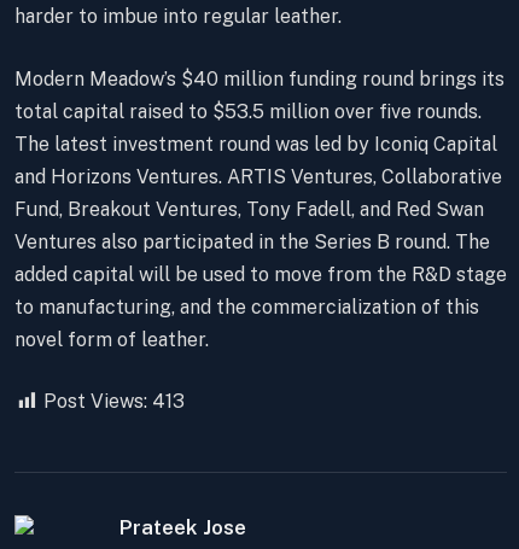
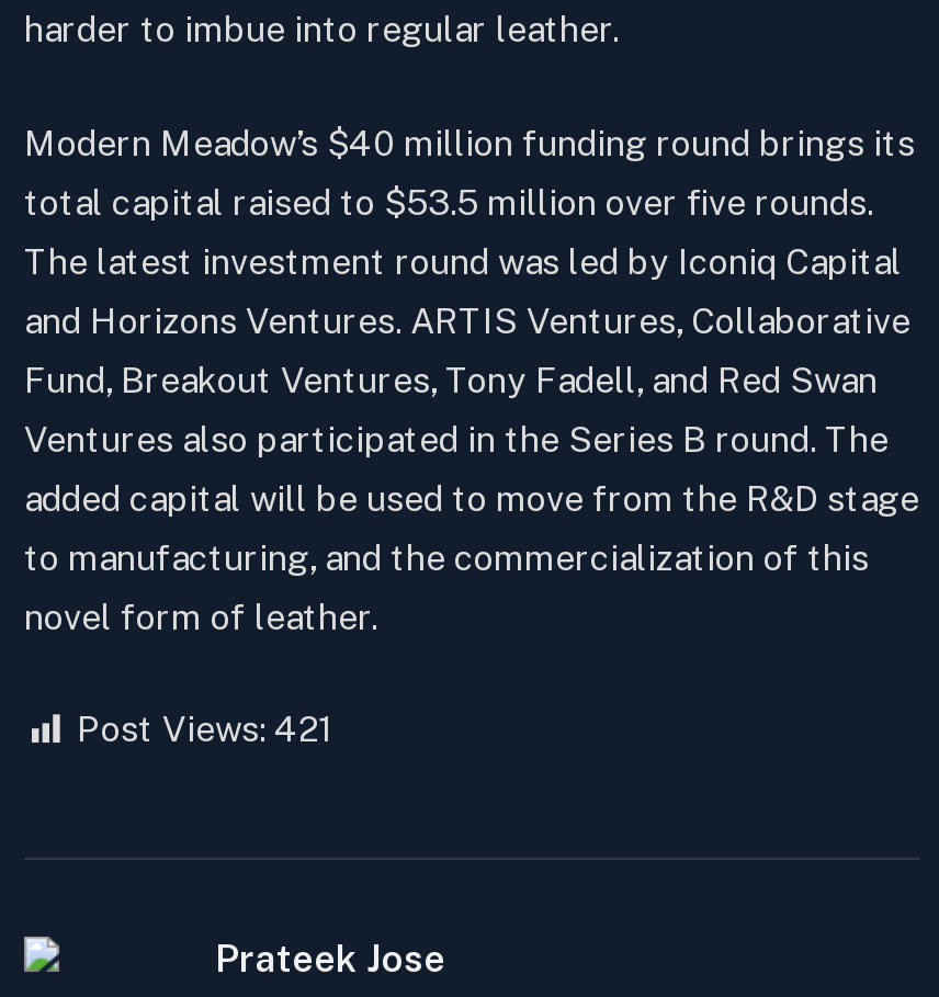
[43,390,185,413] Post Views: 413 -> [77,709,331,751] Post Views: 421

